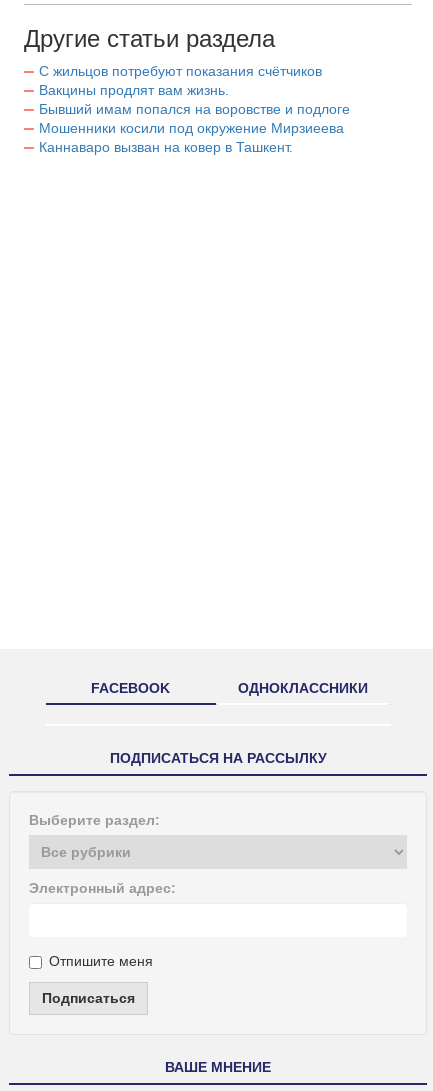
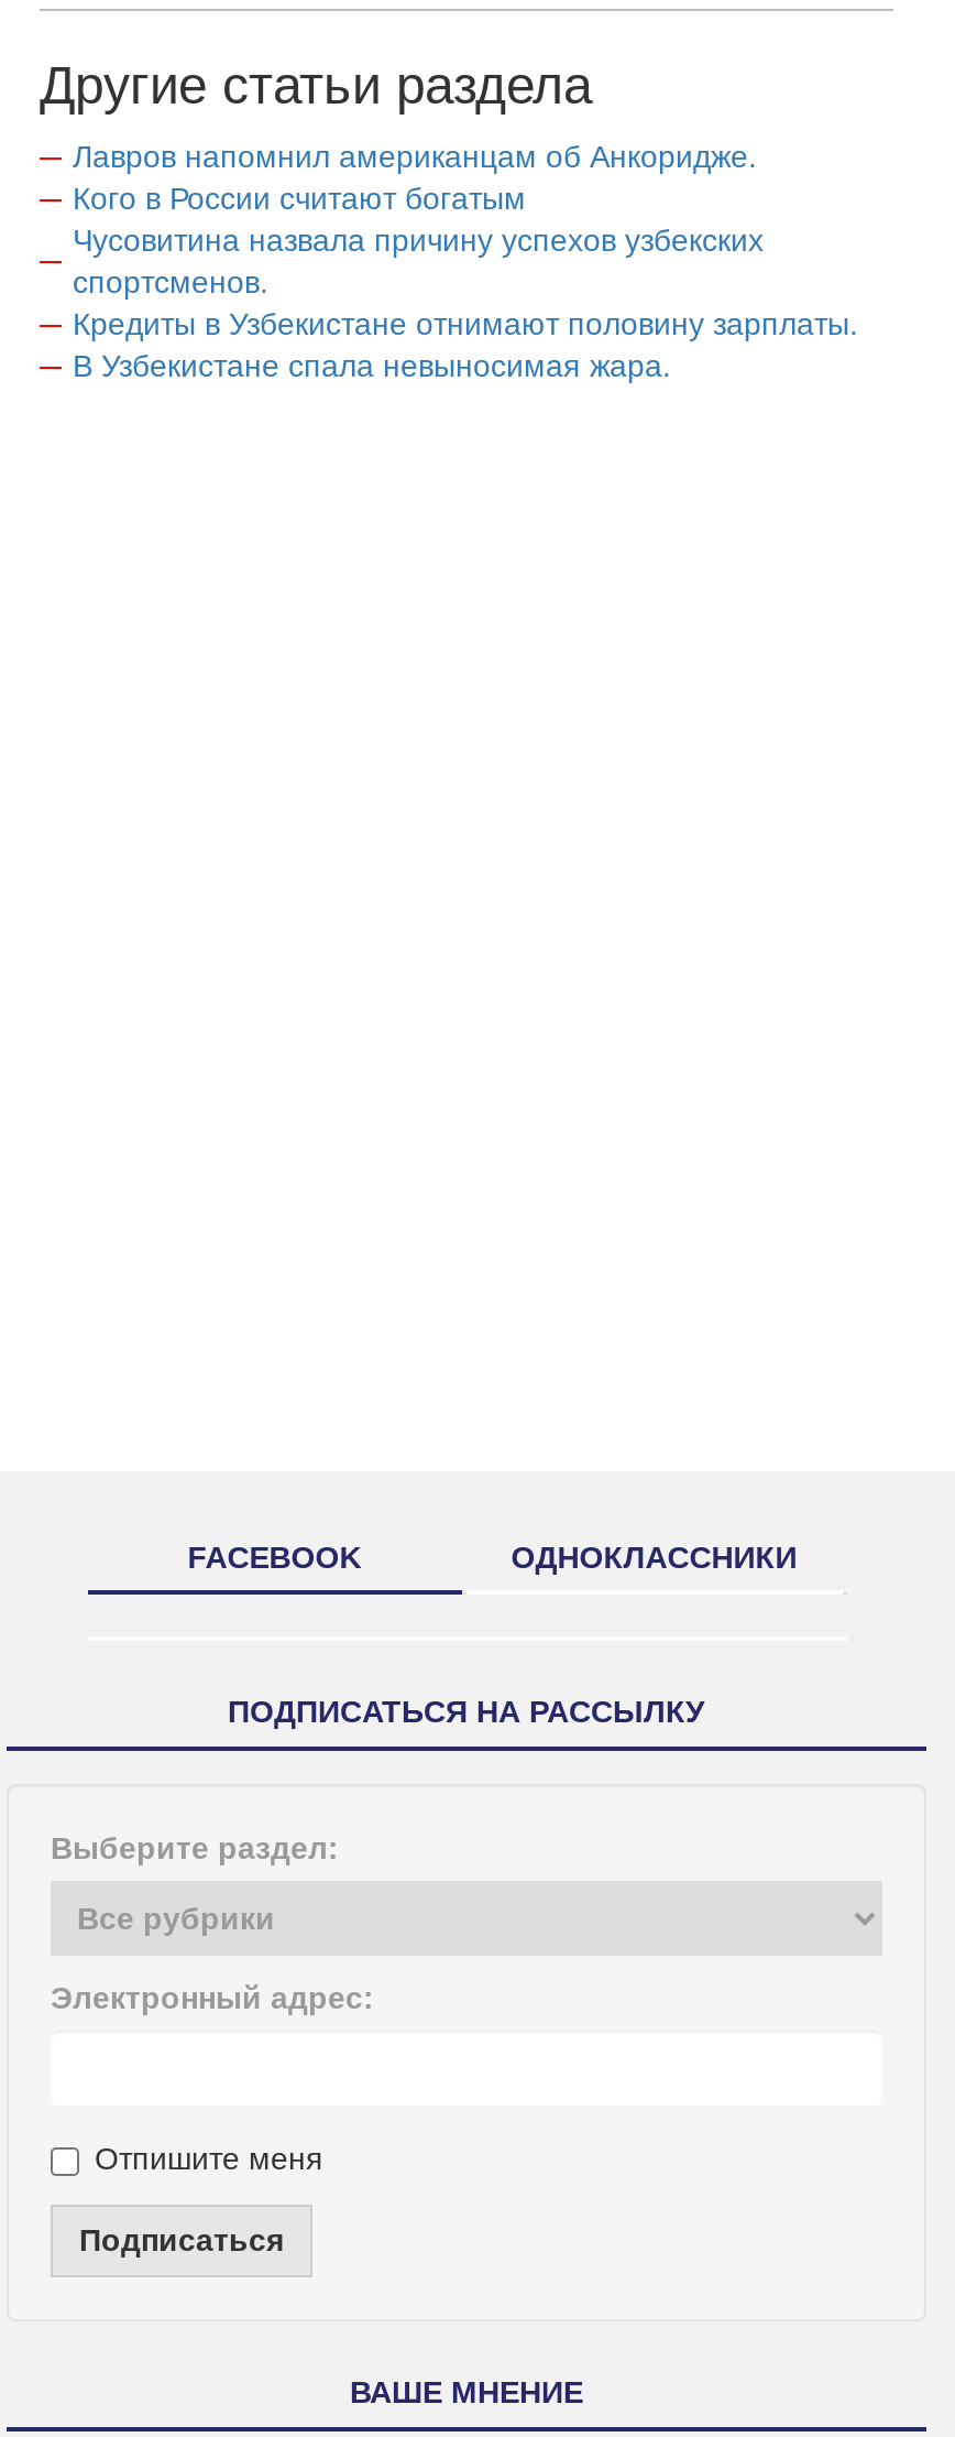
[39,63,350,155] С жильцов потребуют показания счётчиков | Вакцины продлят вам жизнь. | Бывший имам попался на воровстве и подлоге | Мошенники косили под окружение Мирзиеева | Каннаваро вызван на ковер в Ташкент. -> [73,139,858,384] Лавров напомнил американцам об Анкоридже. | Кого в России считают богатым | Чусовитина назвала причину успехов узбекских | спортсменов. | Кредиты в Узбекистане отнимают половину зарплаты. | В Узбекистане спала невыносимая жара.

